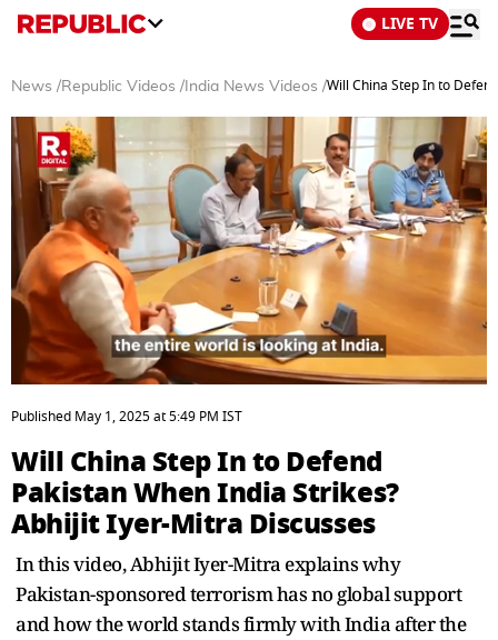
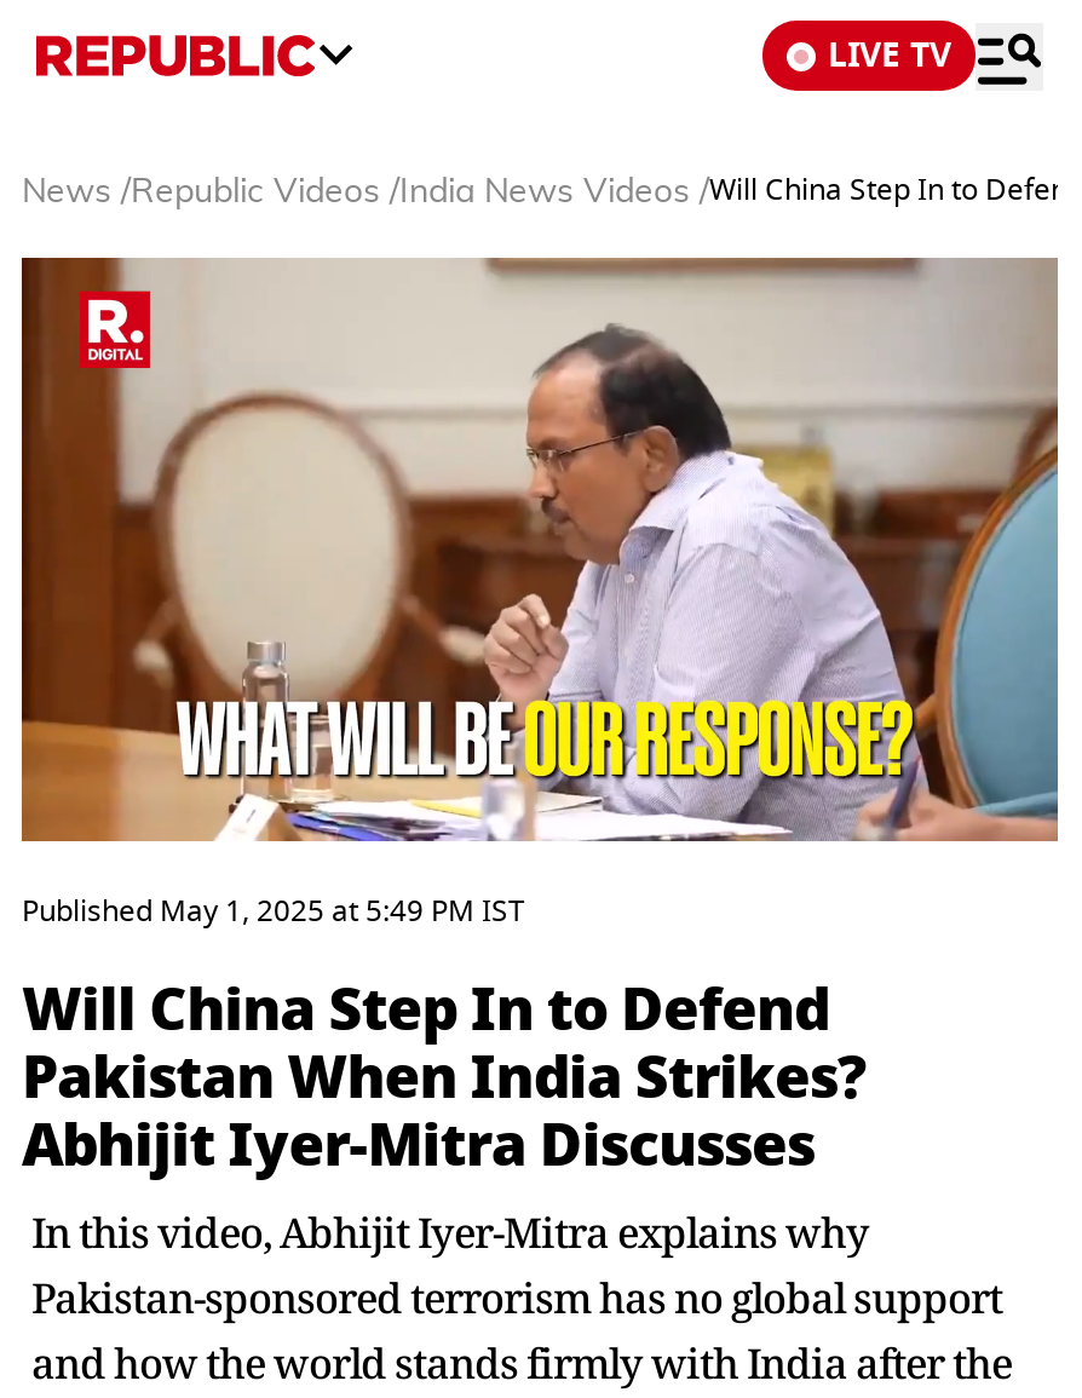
[10,117,488,386] [image] -> [19,255,1060,844] [image]

